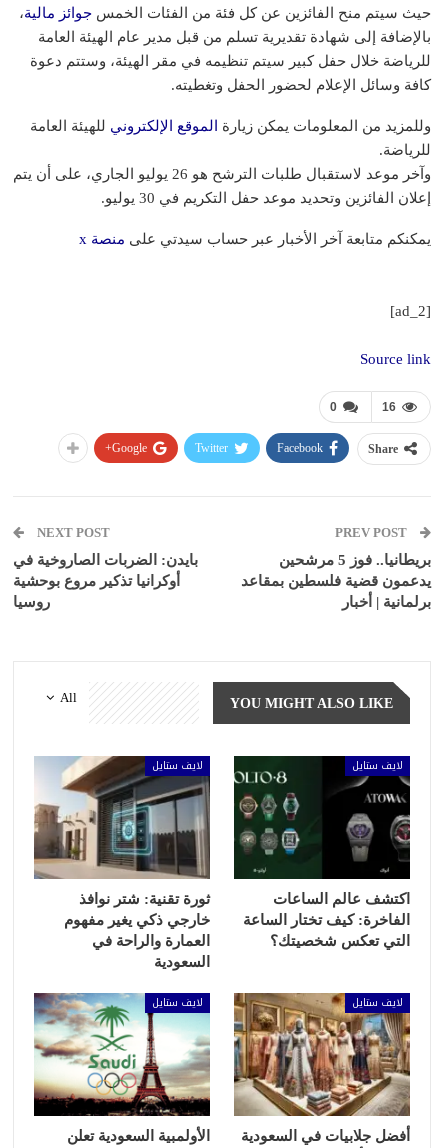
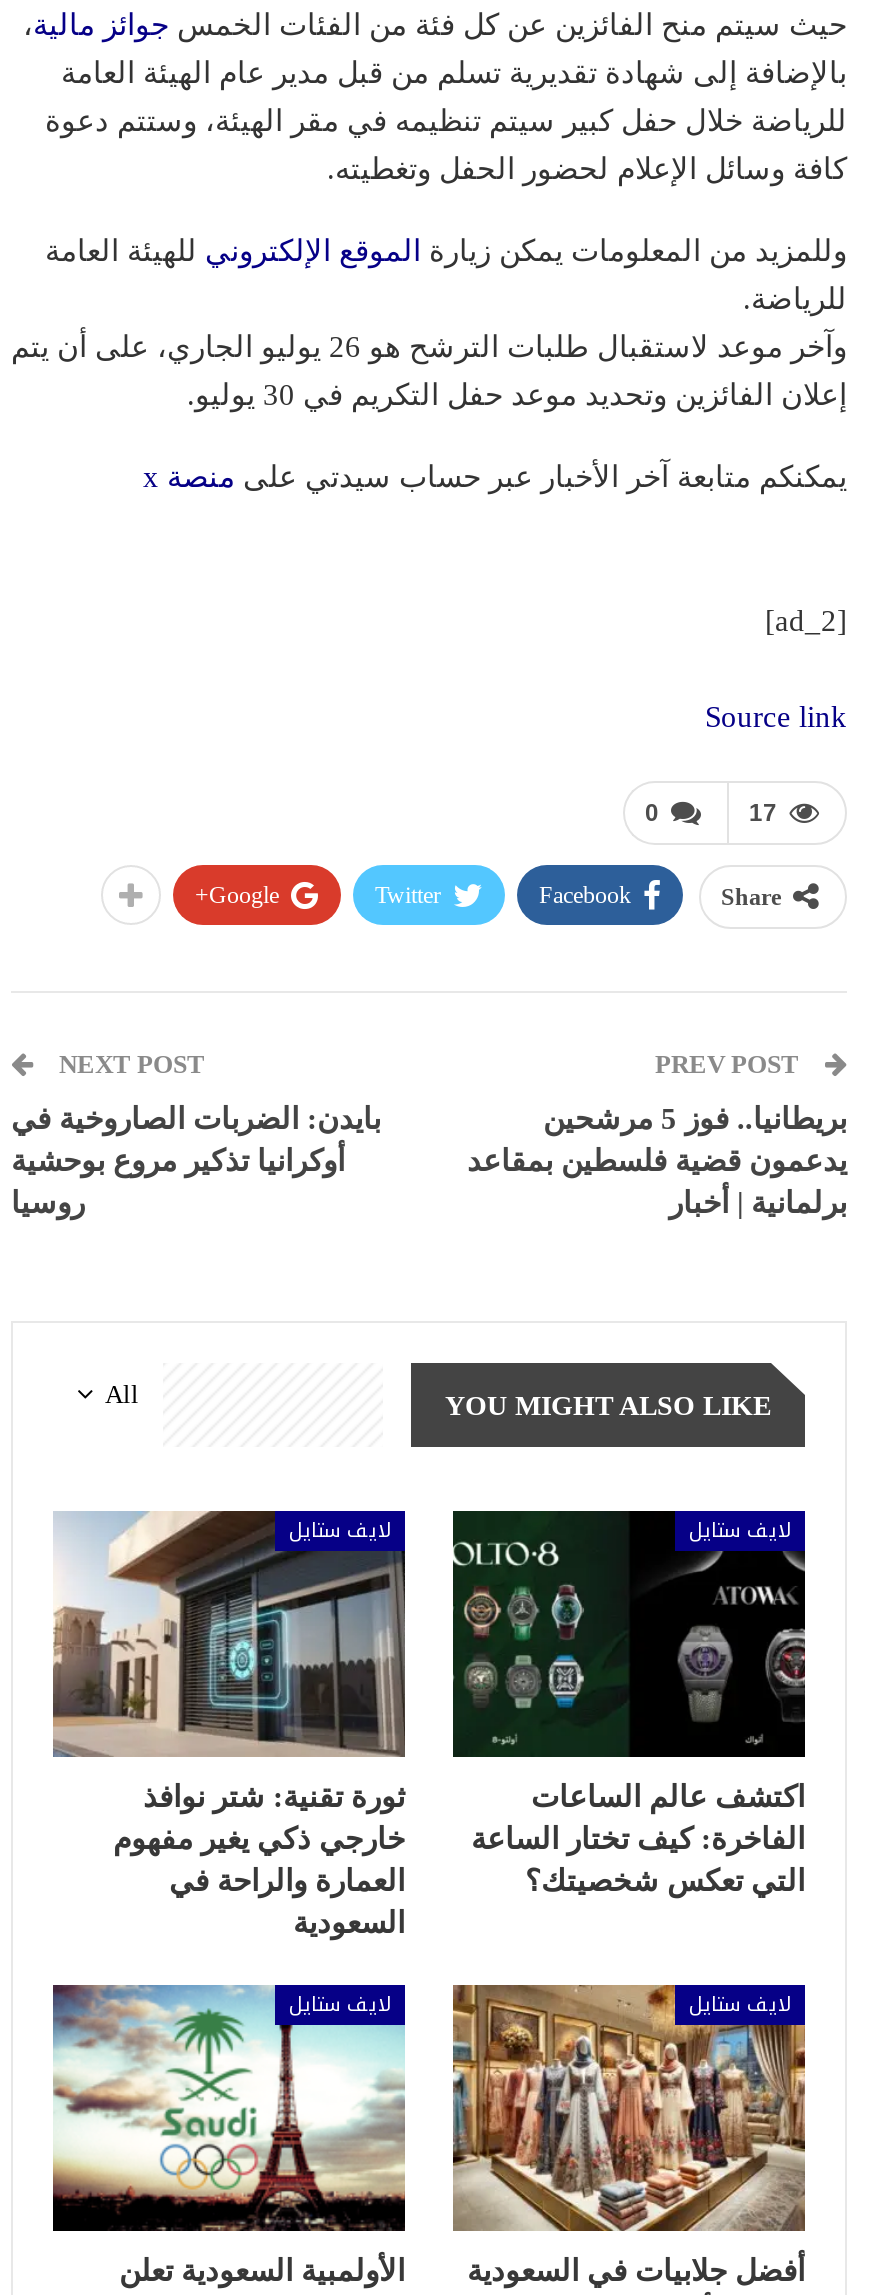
[382,400,396,414] 16 -> [749,799,777,827] 17

